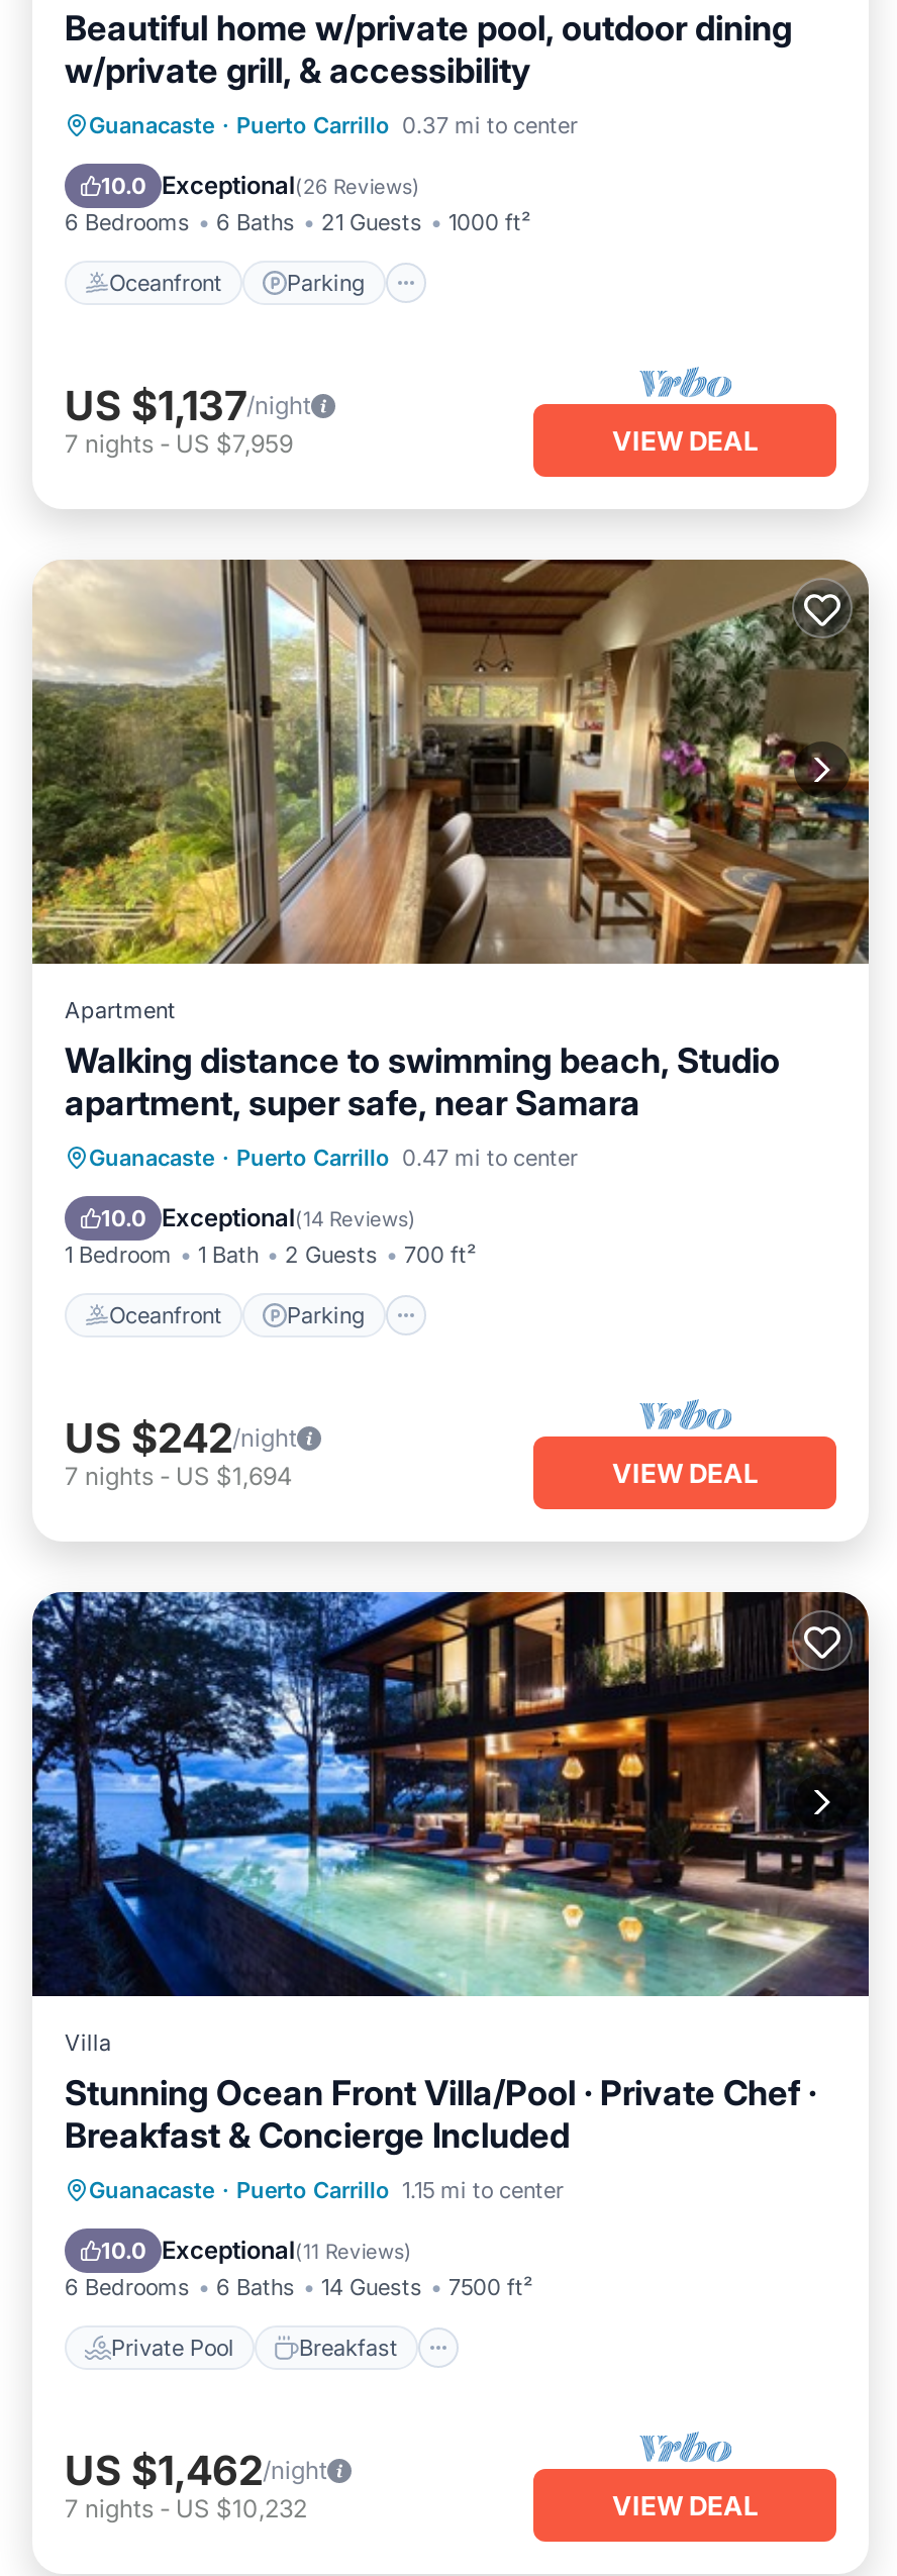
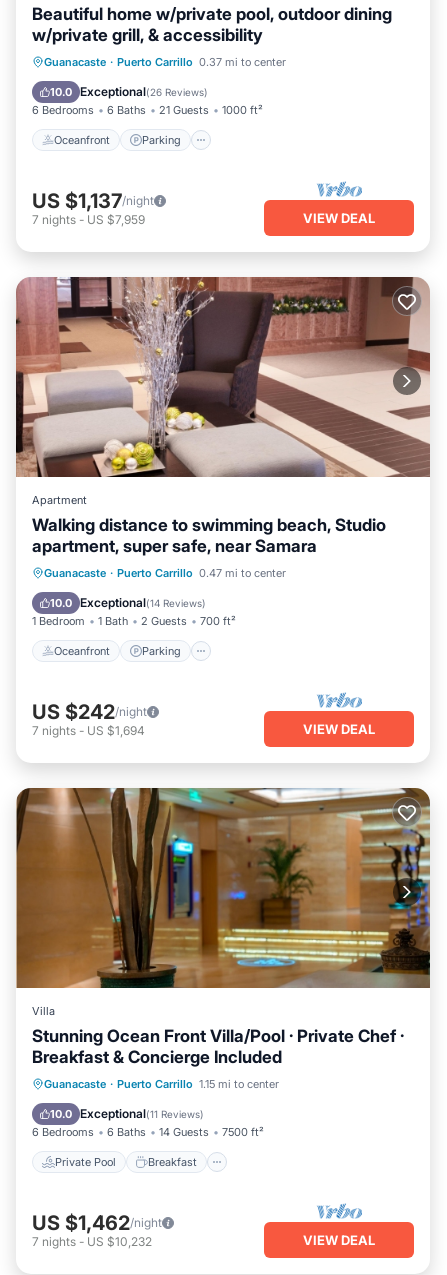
[30,558,871,966] [image] -> [15,276,430,478] [image]
[30,1590,871,1998] [image] -> [15,787,431,989] [image]

